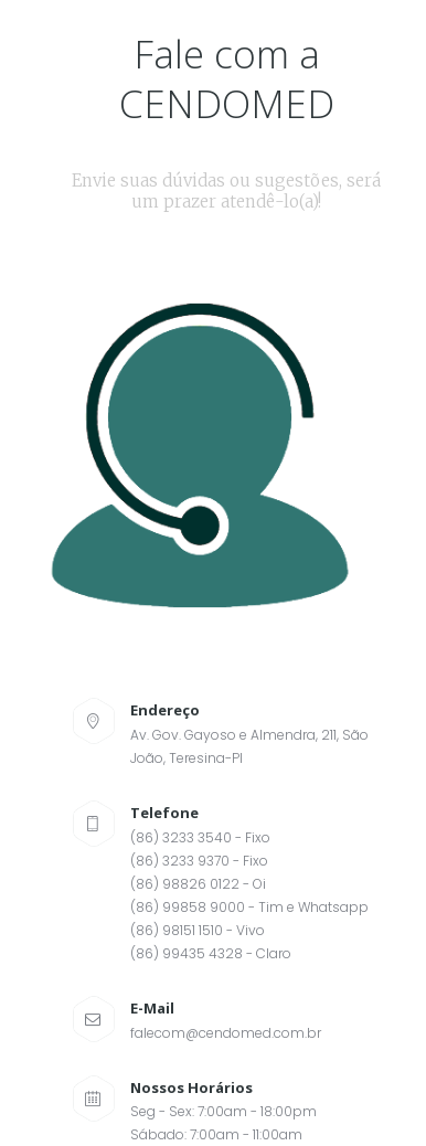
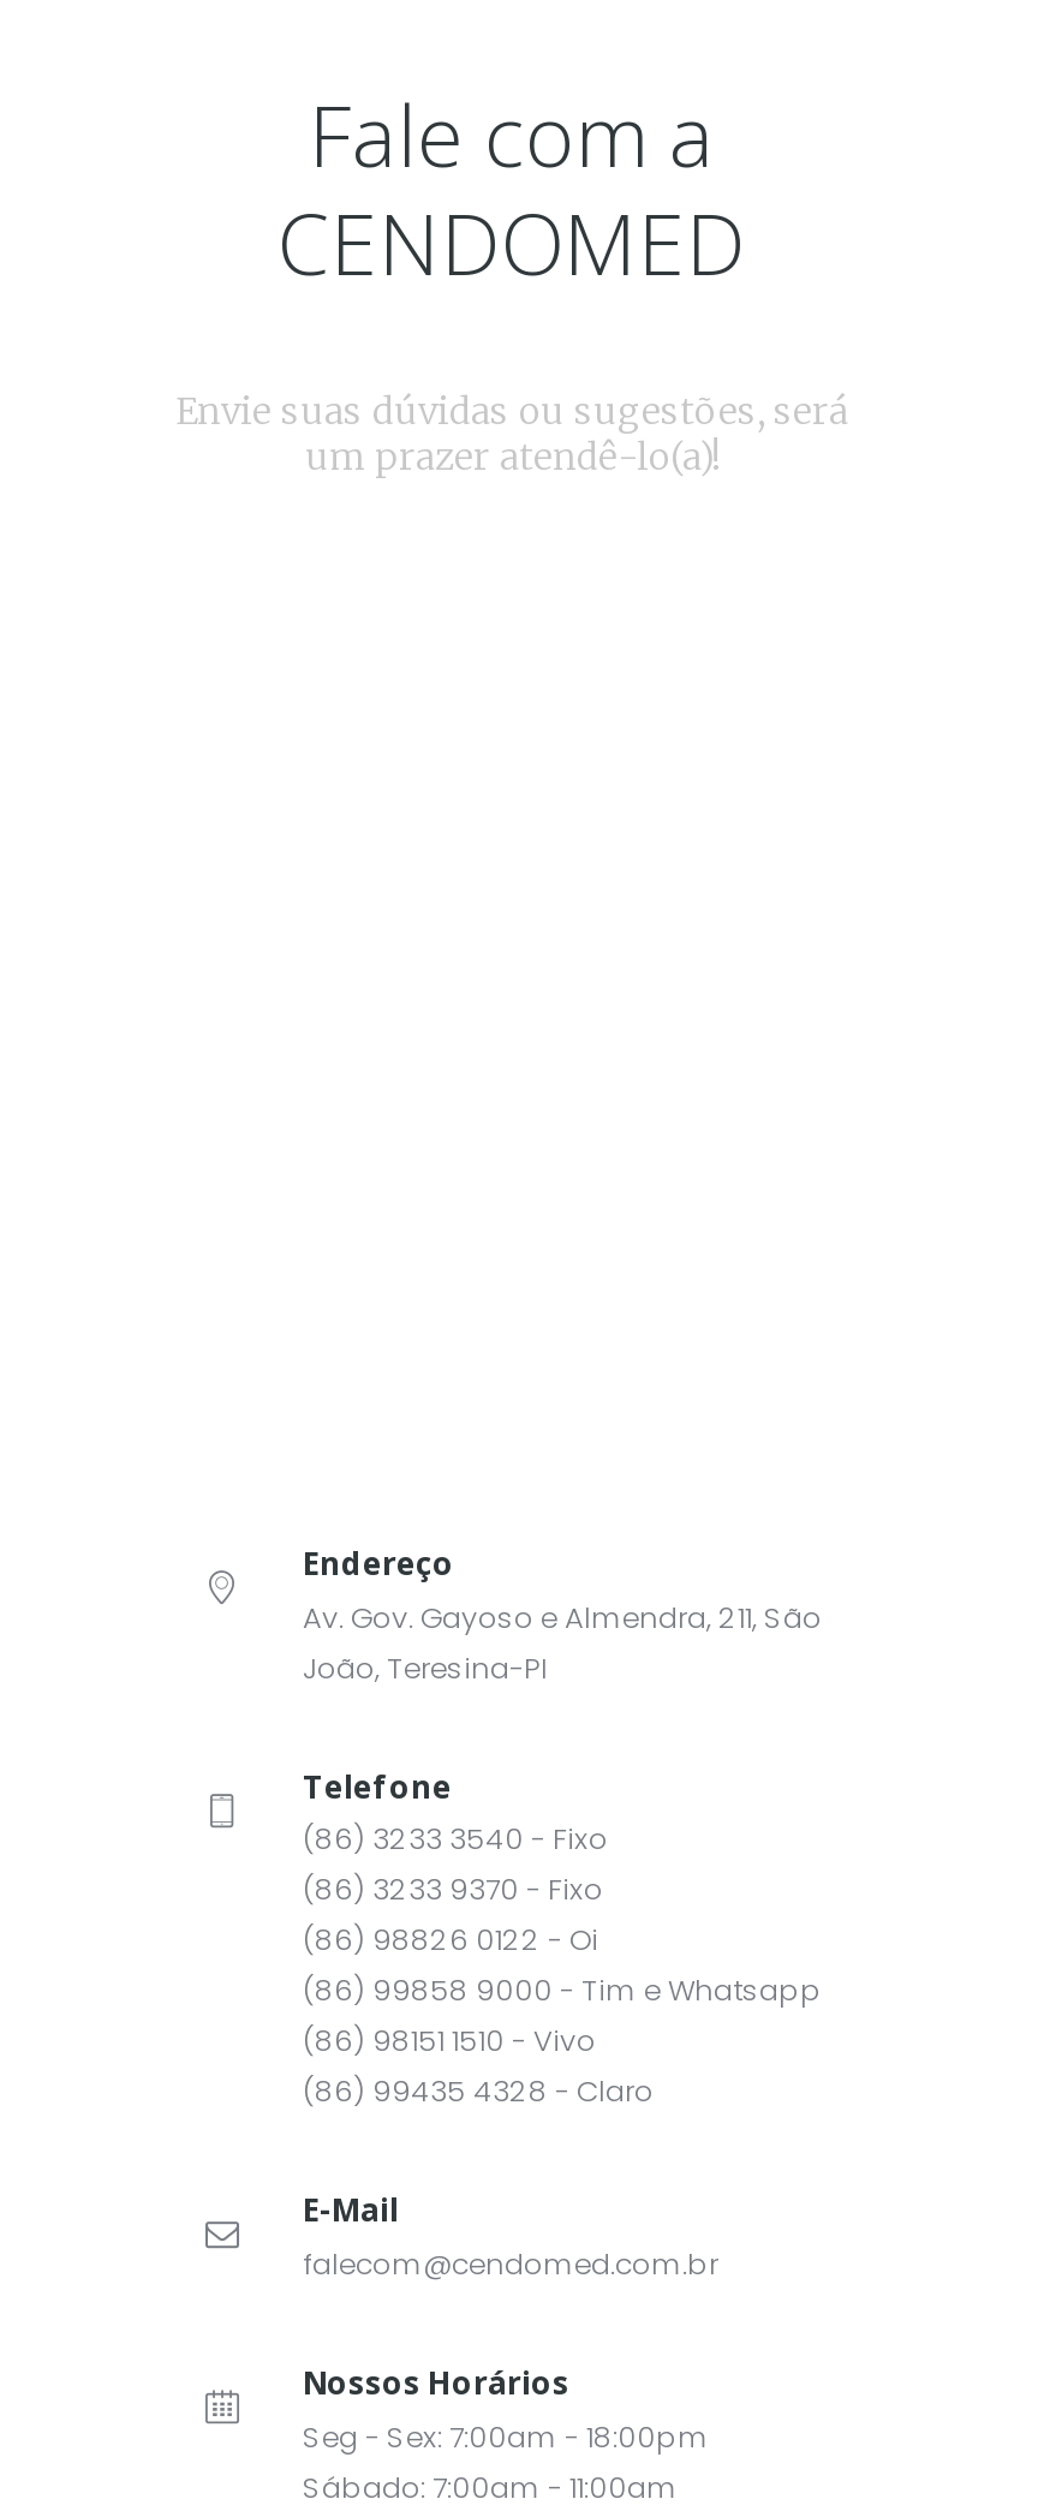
[51,303,350,608] [image] -> none

